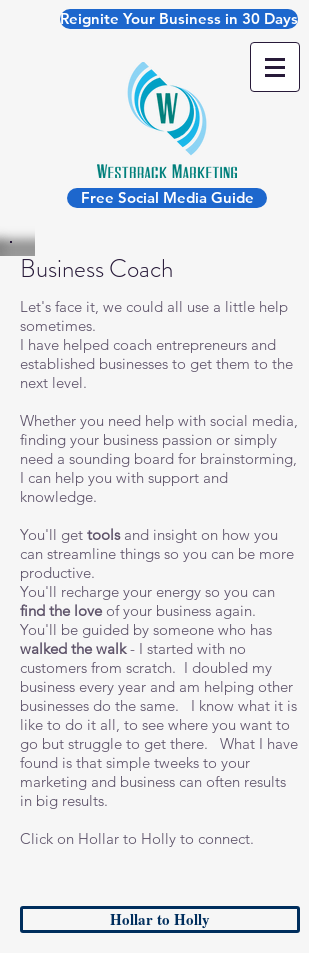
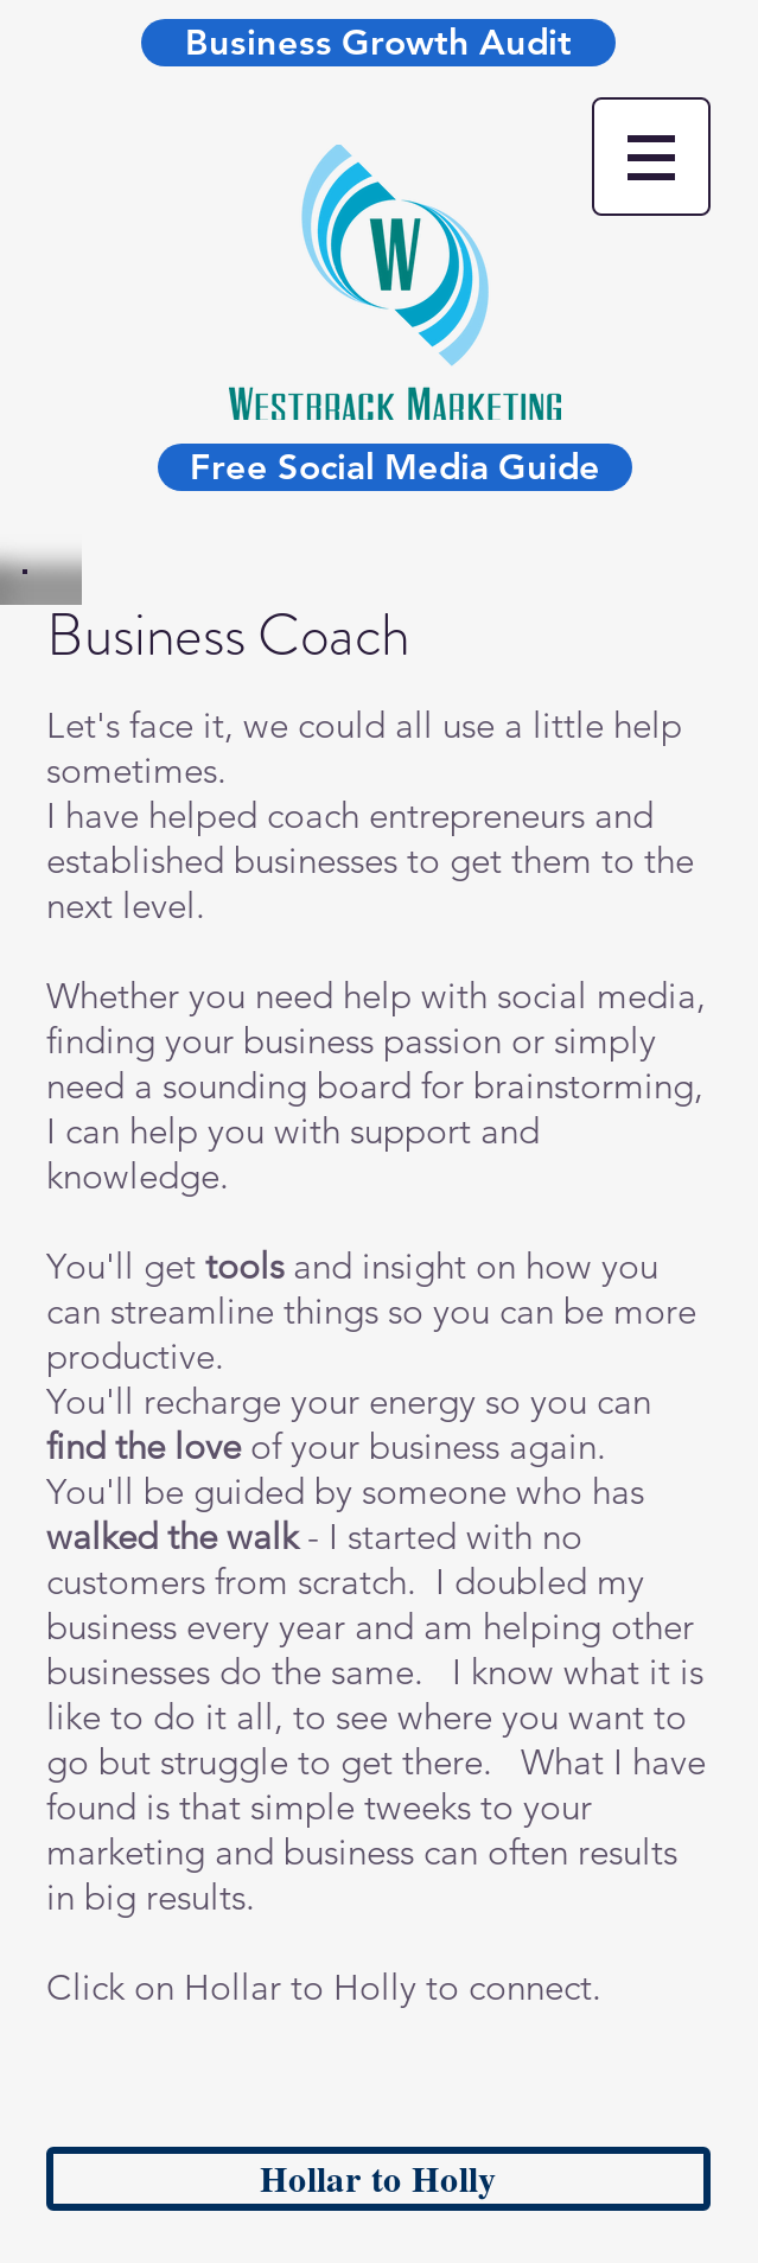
[60,9,298,28] Reignite Your Business in 30 Days -> [185,19,572,64] Business Growth Audit

